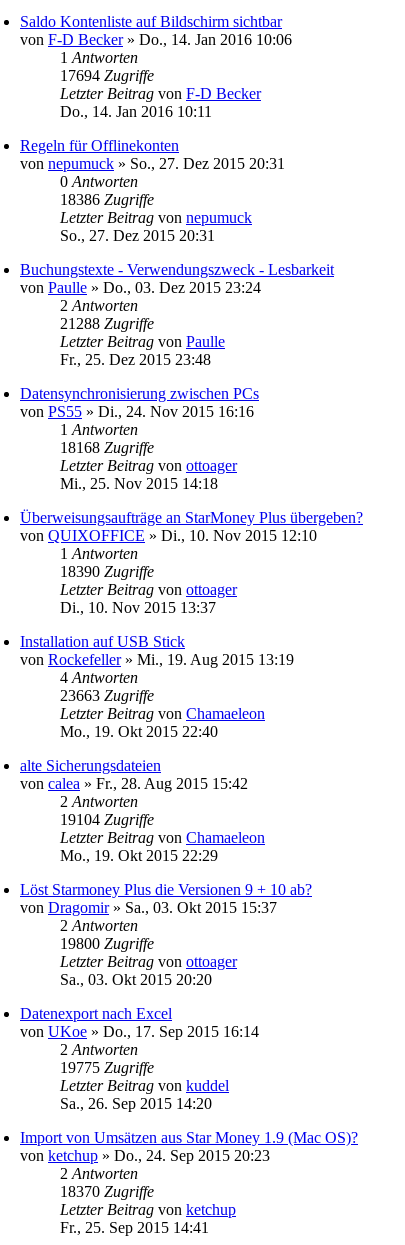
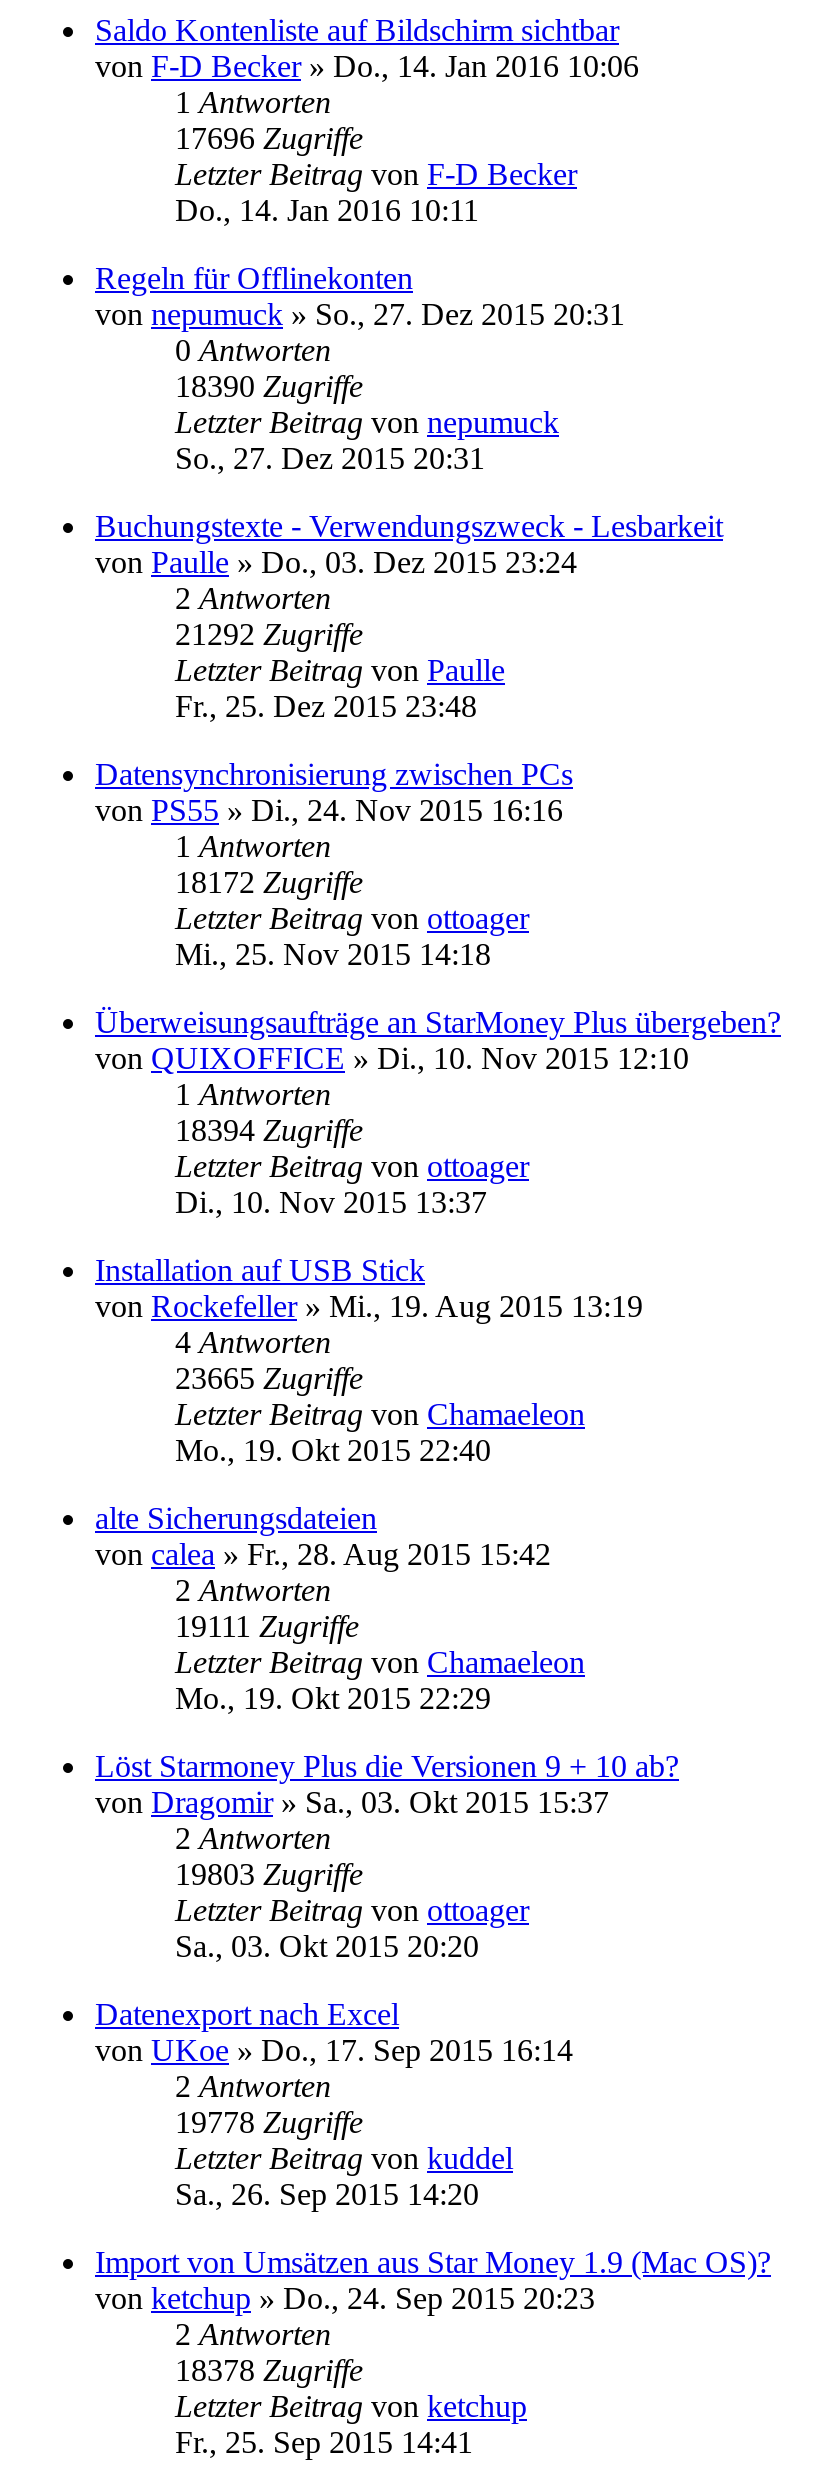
[60,67,154,84] 17694 Zugriffe -> [175,121,363,155] 17696 Zugriffe
[60,191,154,208] 18386 Zugriffe -> [175,369,363,403] 18390 Zugriffe
[60,315,154,332] 21288 Zugriffe -> [175,617,363,651] 21292 Zugriffe
[60,439,154,456] 18168 Zugriffe -> [175,865,363,899] 18172 Zugriffe
[60,563,154,580] 18390 Zugriffe -> [175,1113,363,1147] 18394 Zugriffe
[60,687,154,704] 23663 Zugriffe -> [175,1361,363,1395] 23665 Zugriffe
[60,811,154,828] 19104 Zugriffe -> [175,1609,359,1643] 19111 Zugriffe
[60,935,154,952] 19800 Zugriffe -> [175,1857,363,1891] 19803 Zugriffe
[60,1059,154,1076] 19775 Zugriffe -> [175,2105,363,2139] 19778 Zugriffe
[60,1183,154,1200] 18370 Zugriffe -> [175,2353,363,2387] 18378 Zugriffe

